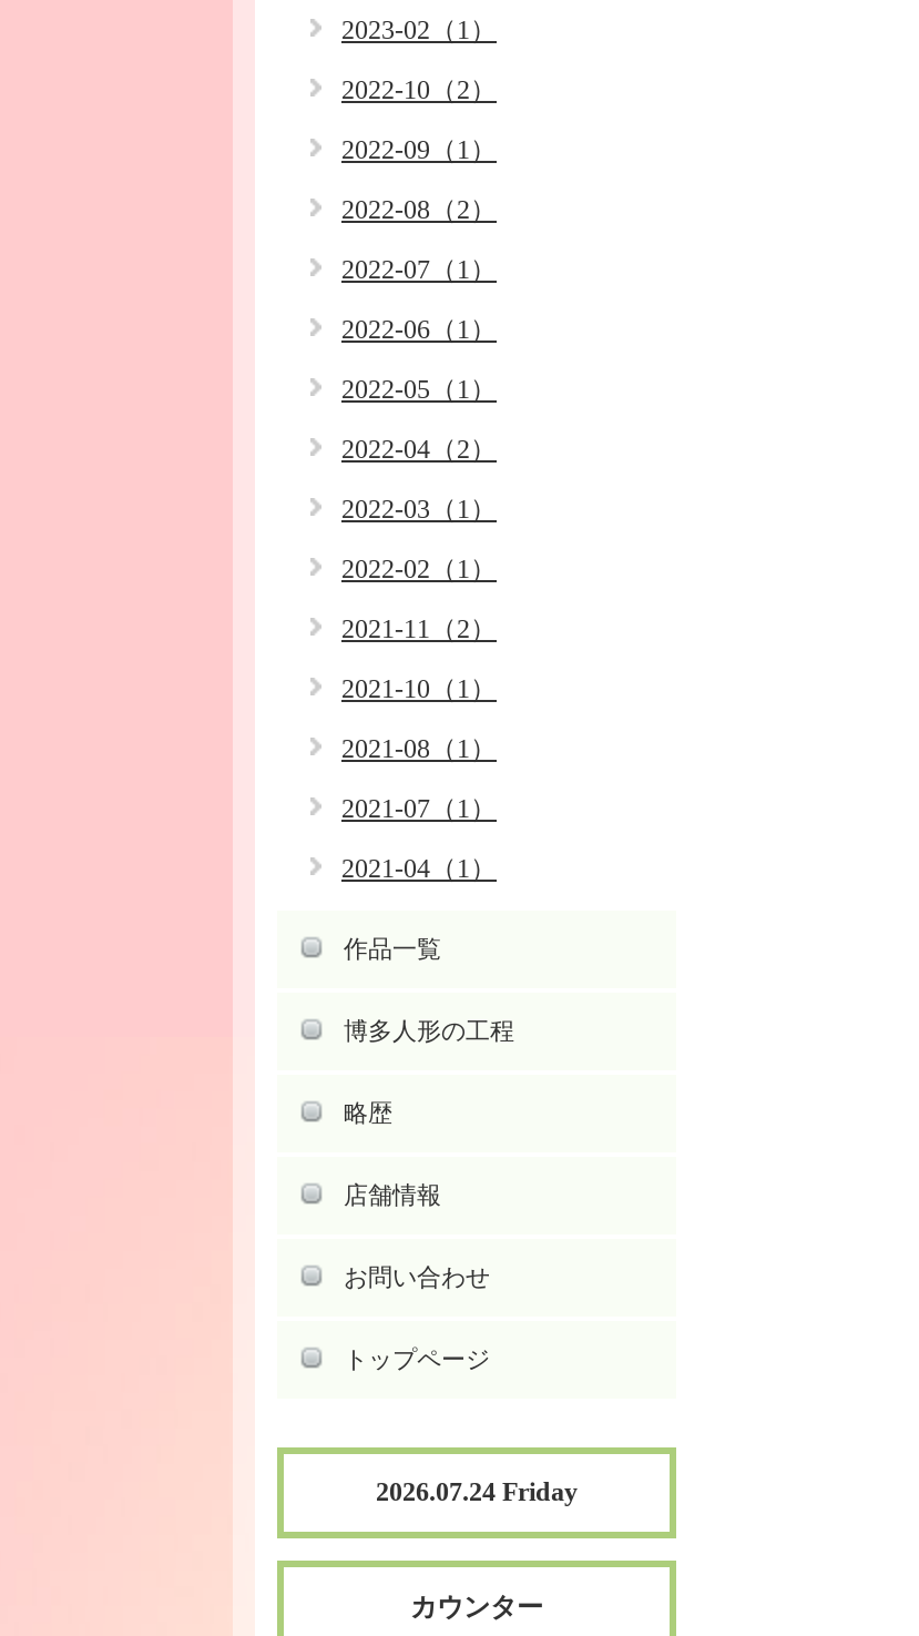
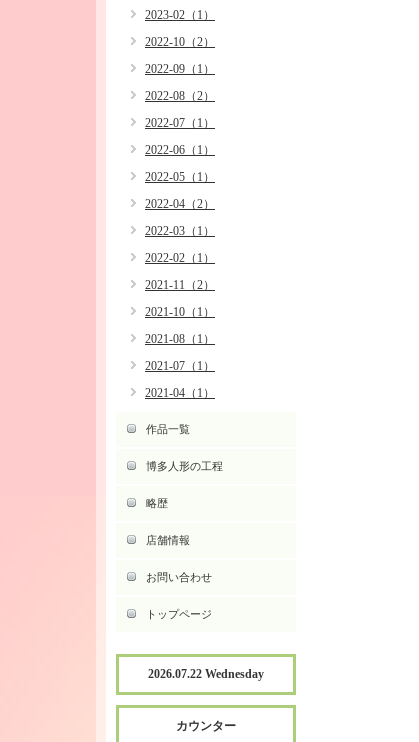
[376,1476,578,1507] 2026.07.24 Friday -> [148,667,264,681] 2026.07.22 Wednesday

